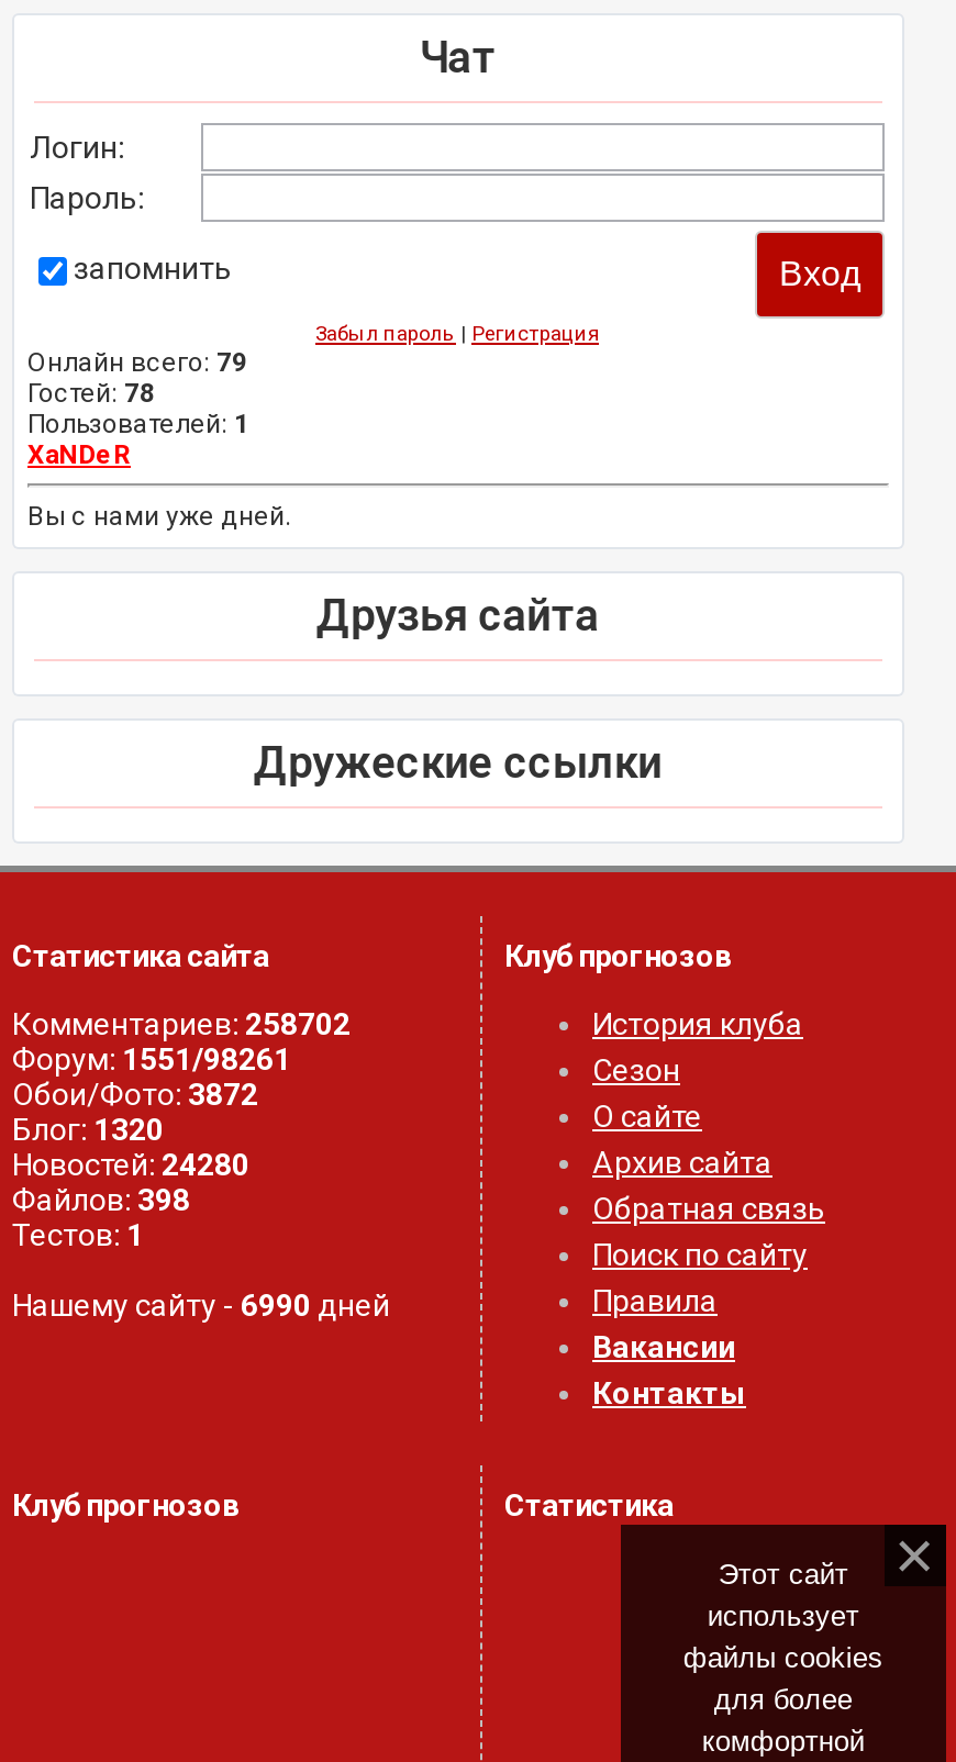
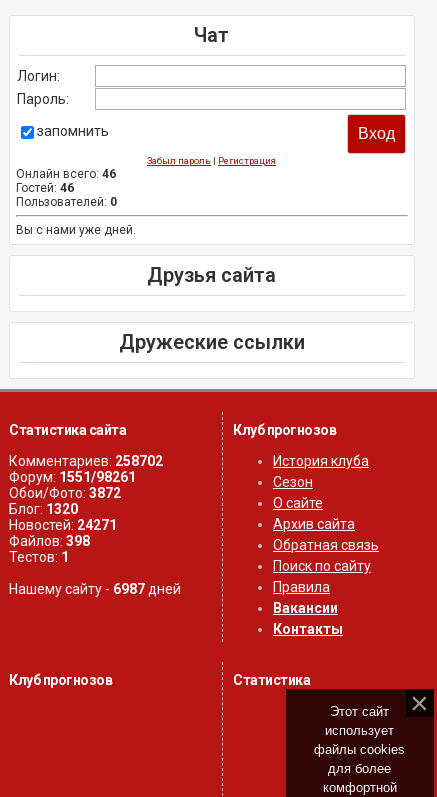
[27,348,249,471] Онлайн всего: 79 | Гостей: 78 | Пользователей: 1 | XaNDeR -> [16,167,117,209] Онлайн всего: 46 | Гостей: 46 | Пользователей: 0
[12,1147,249,1183] Новостей: 24280 -> [9,517,117,533] Новостей: 24271
[12,1288,390,1323] Нашему сайту - 6990 дней -> [9,581,181,597] Нашему сайту - 6987 дней

